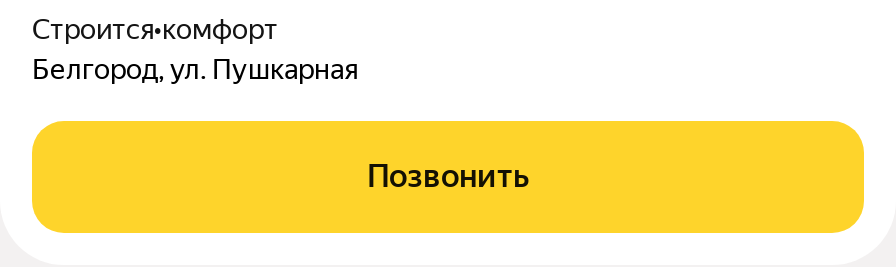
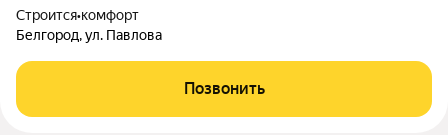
[32,53,358,85] Белгород, ул. Пушкарная -> [16,27,162,43] Белгород, ул. Павлова

